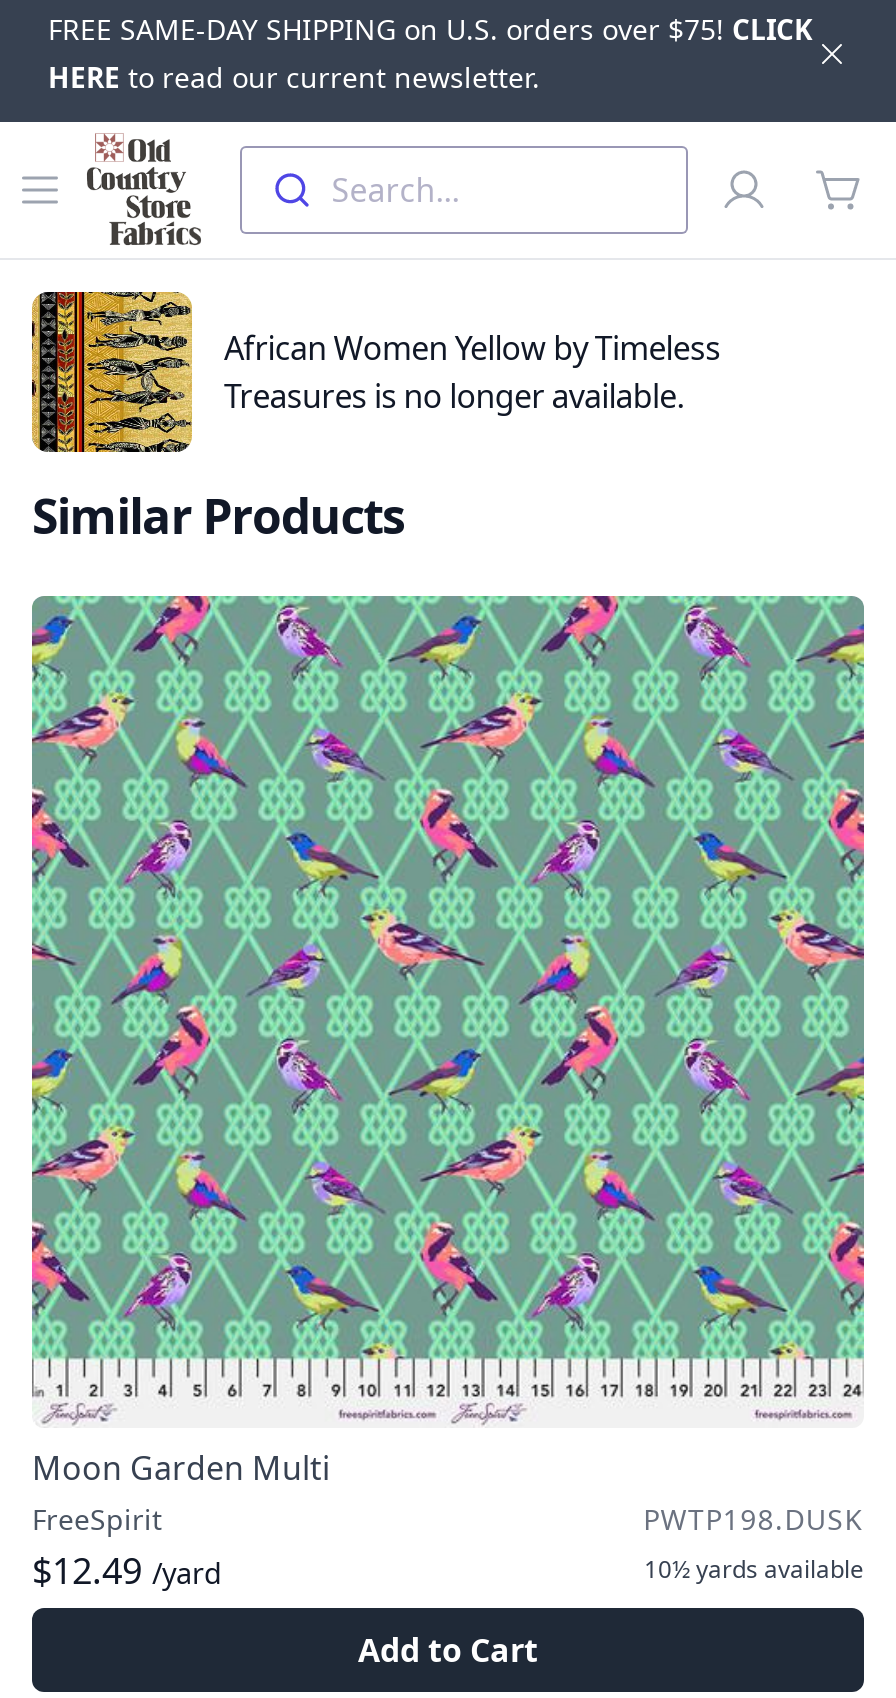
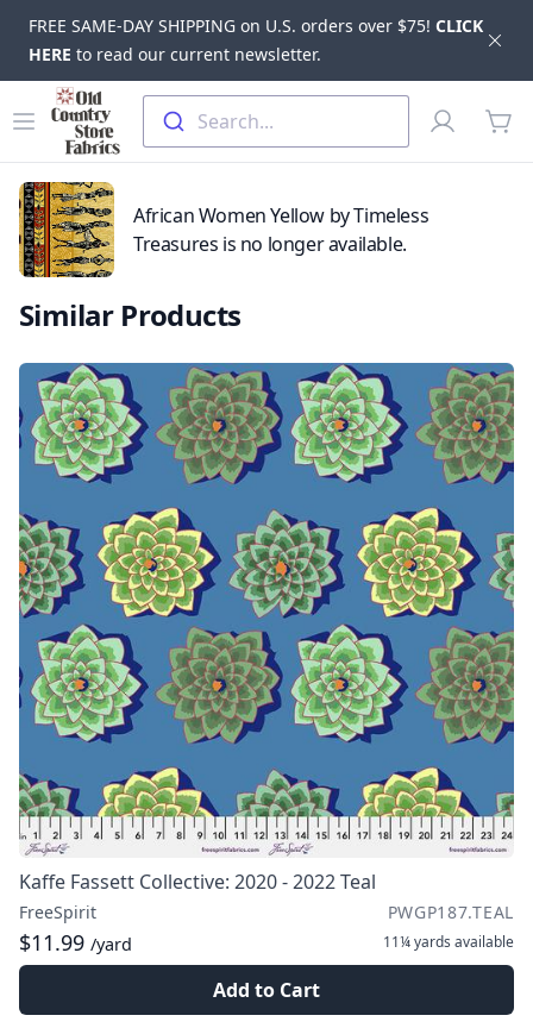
[30,594,866,1362] [image] -> [18,362,515,820] [image]
[32,1446,330,1490] Moon Garden Multi -> [19,869,376,895] Kaffe Fassett Collective: 2020 - 2022 Teal
[32,1500,864,1594] PWTP198.DUSK | $12.49 /yard | 10½ yards available -> [19,901,514,957] PWGP187.TEAL | $11.99 /yard | 11¼ yards available

